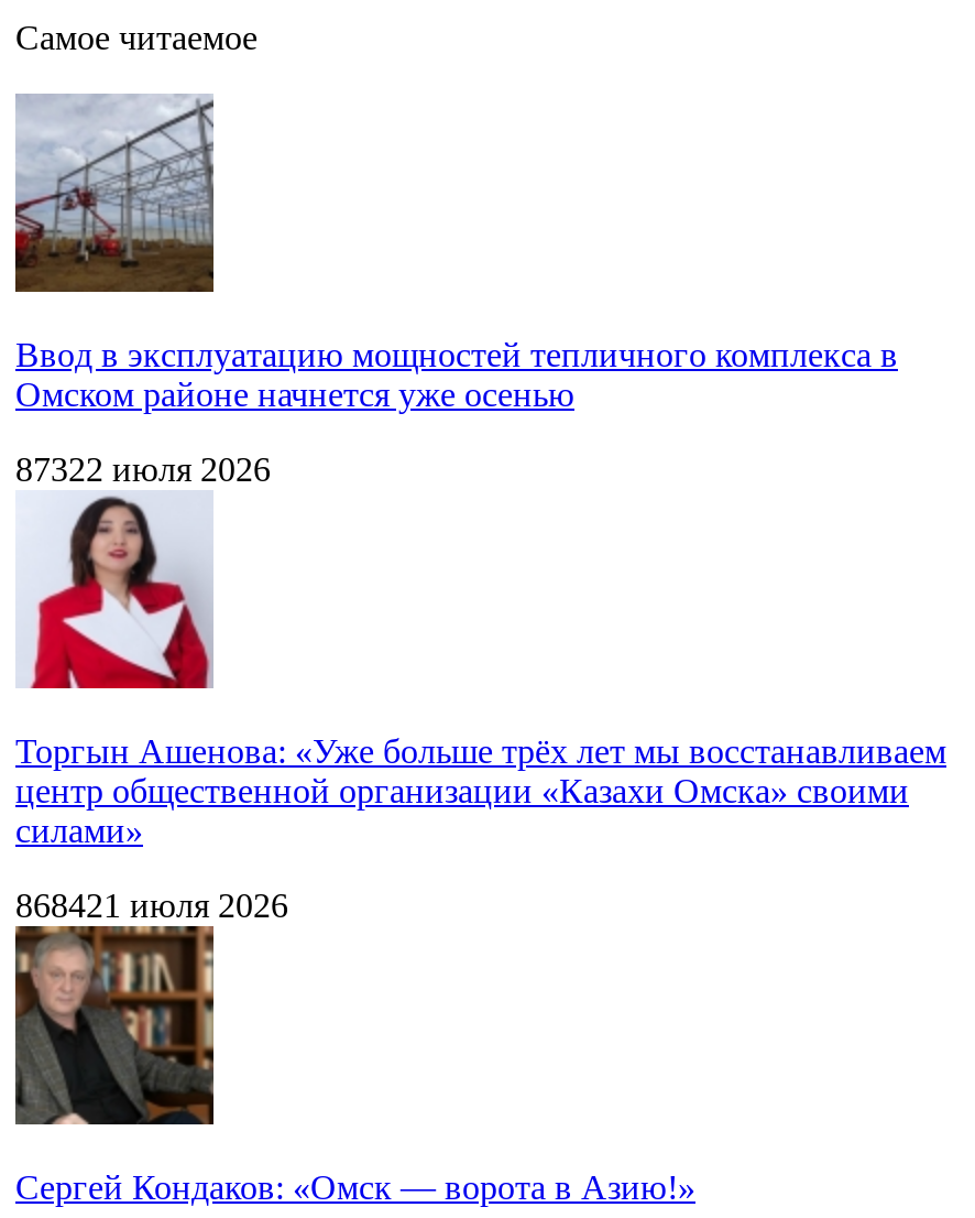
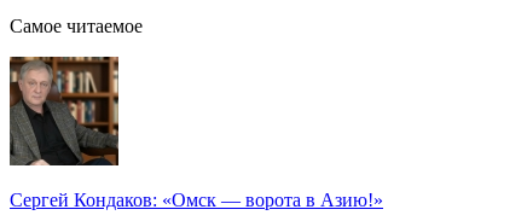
[15,94,898,488] [image] | Ввод в эксплуатацию мощностей тепличного комплекса в | Омском районе начнется уже осенью | 87322 июля 2026 -> none
[15,503,946,924] [image] | Торгын Ашенова: «Уже больше трёх лет мы восстанавливаем | центр общественной организации «Казахи Омска» своими | силами» | 868421 июля 2026 -> none

